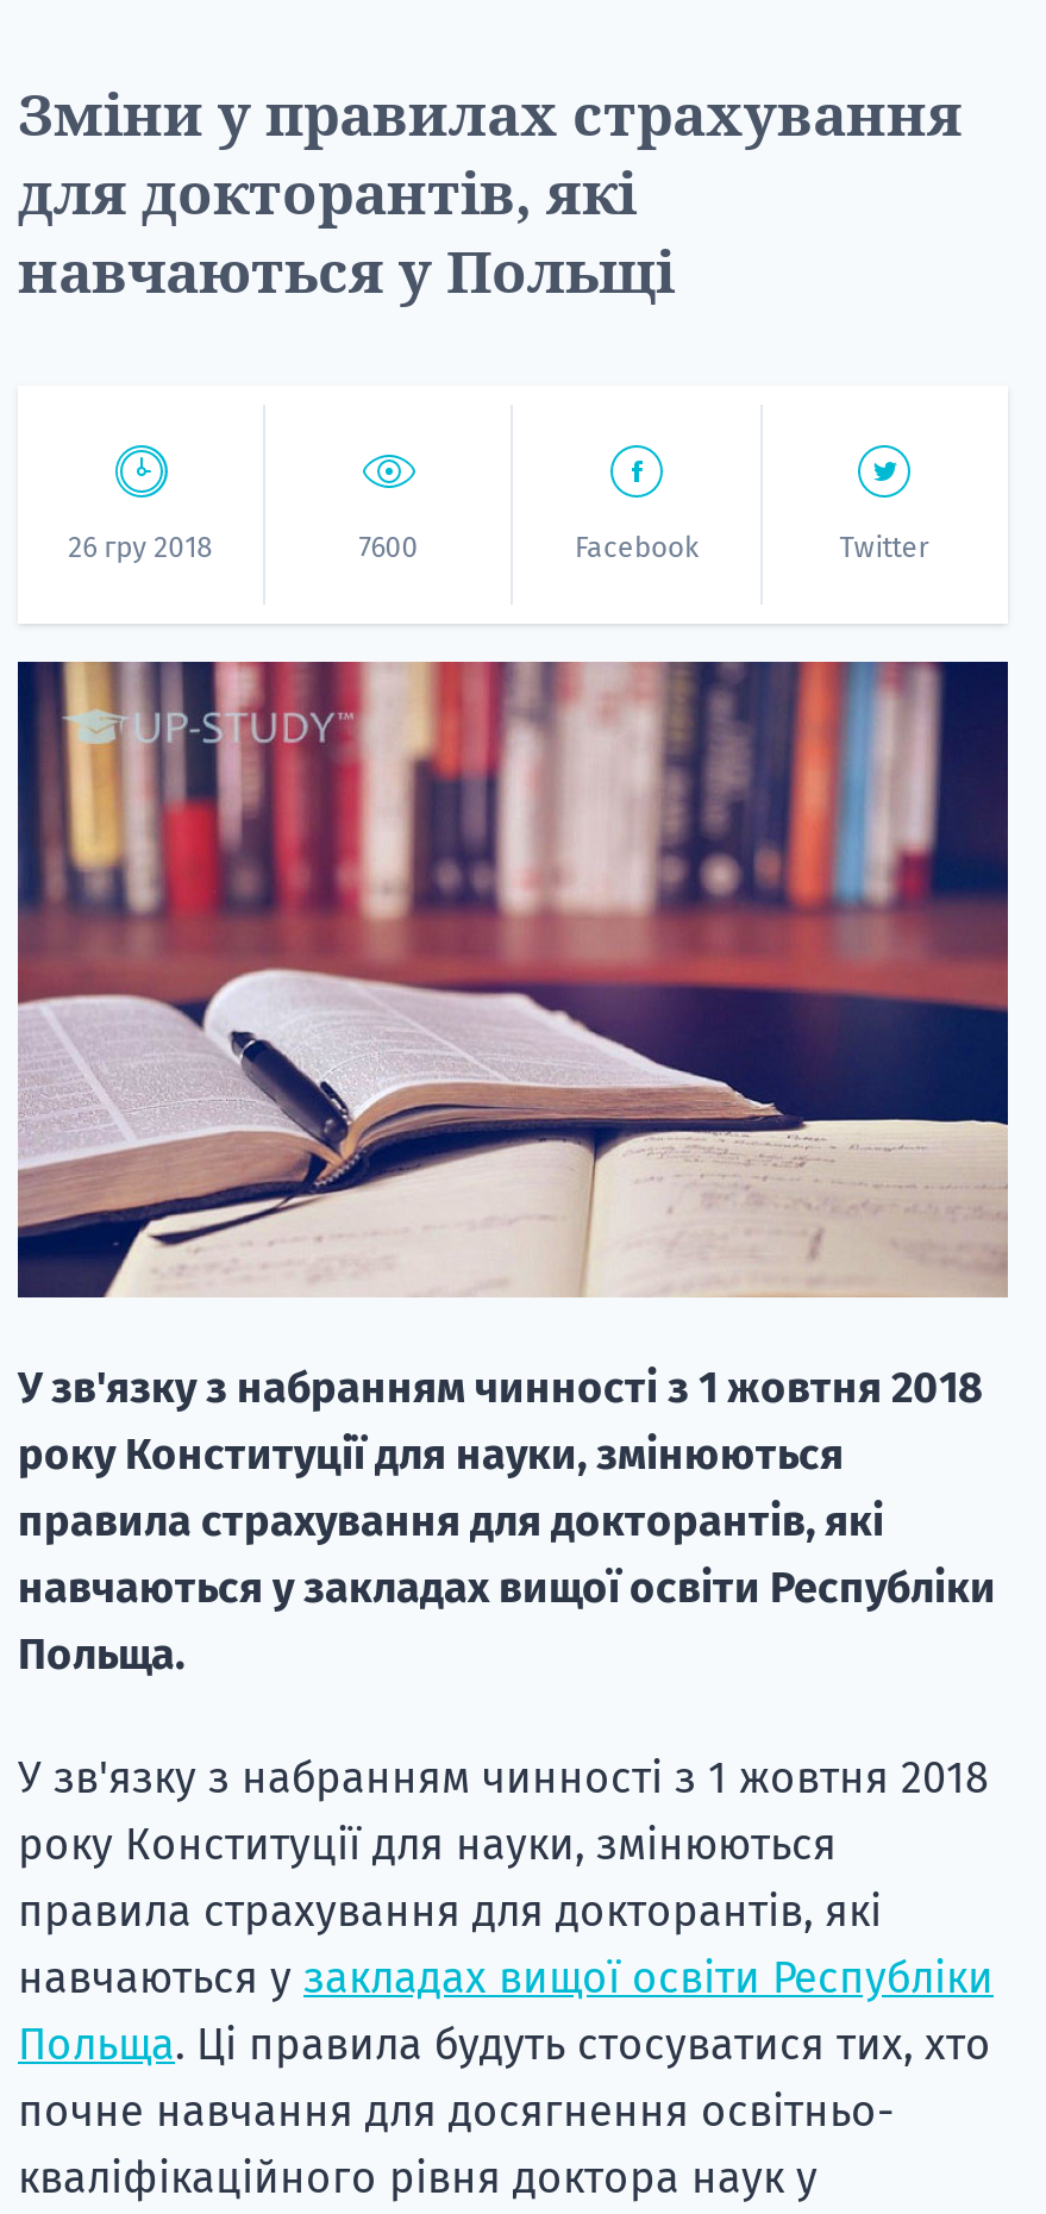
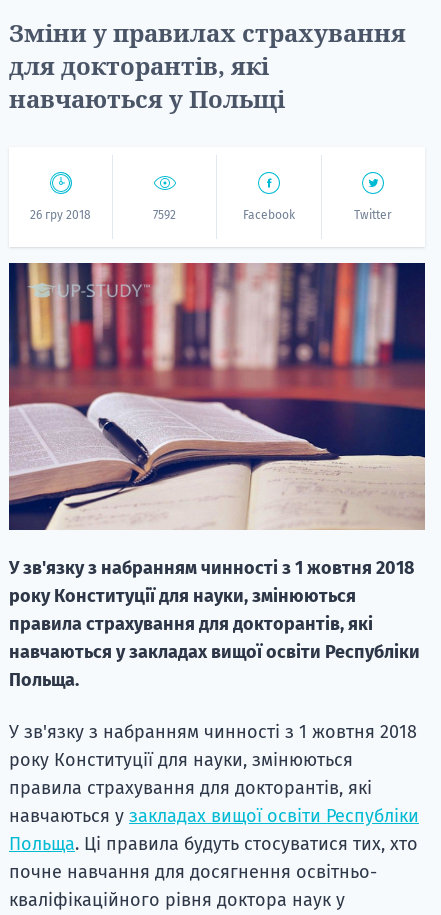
[359,531,418,564] 7600 -> [153,208,176,222] 7592

